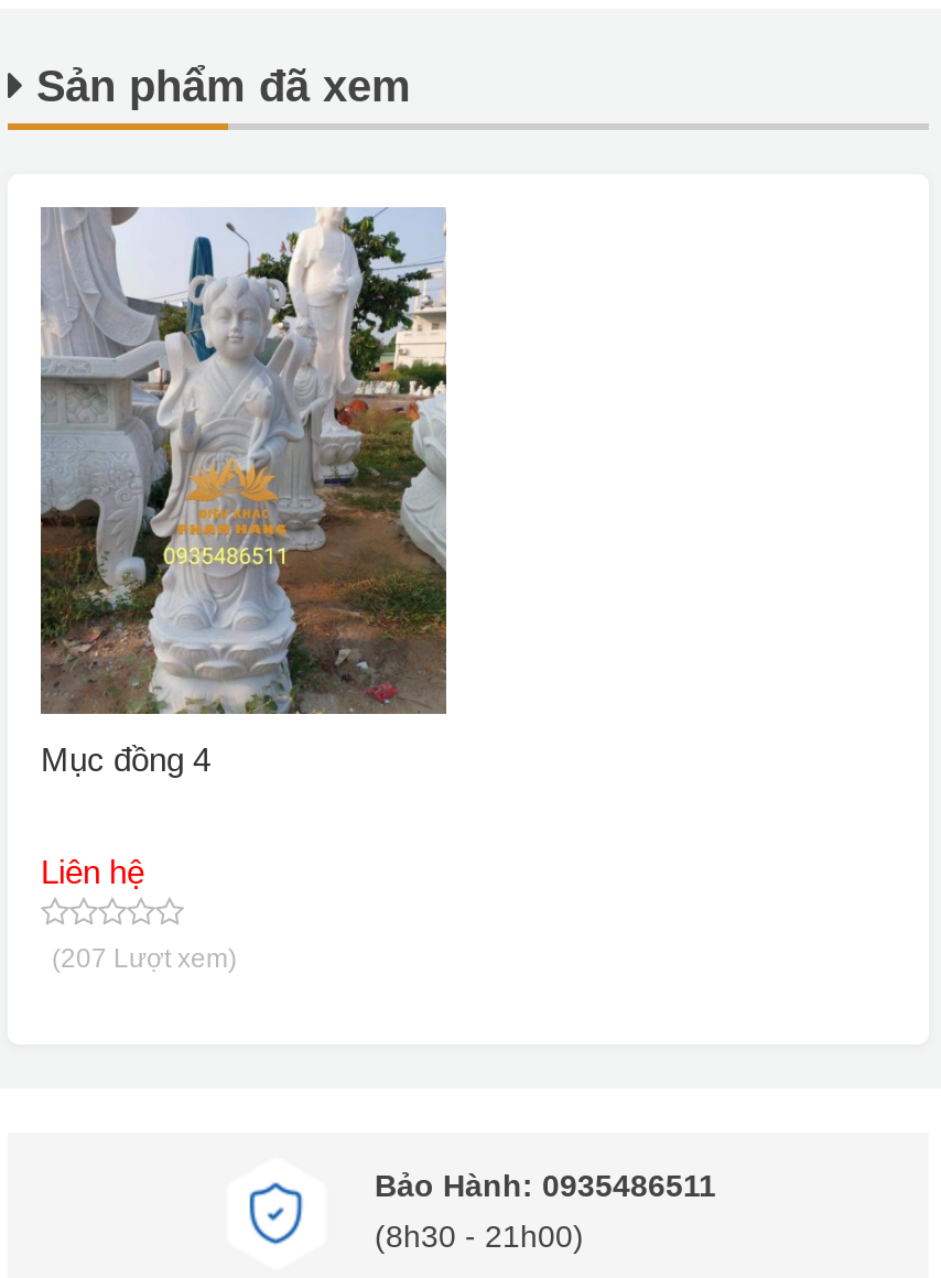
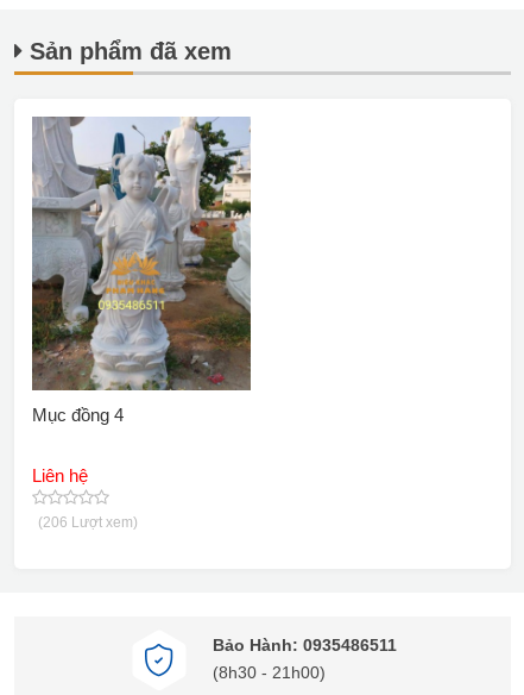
[52,942,237,973] (207 Lượt xem) -> [38,514,138,530] (206 Lượt xem)

